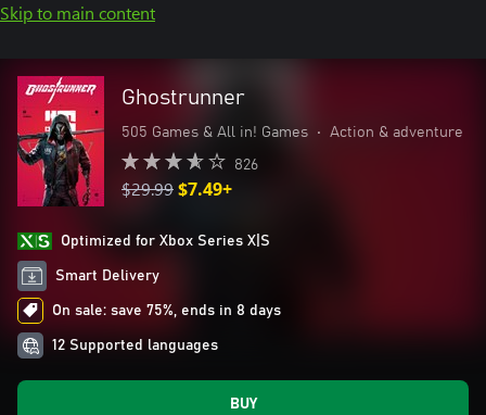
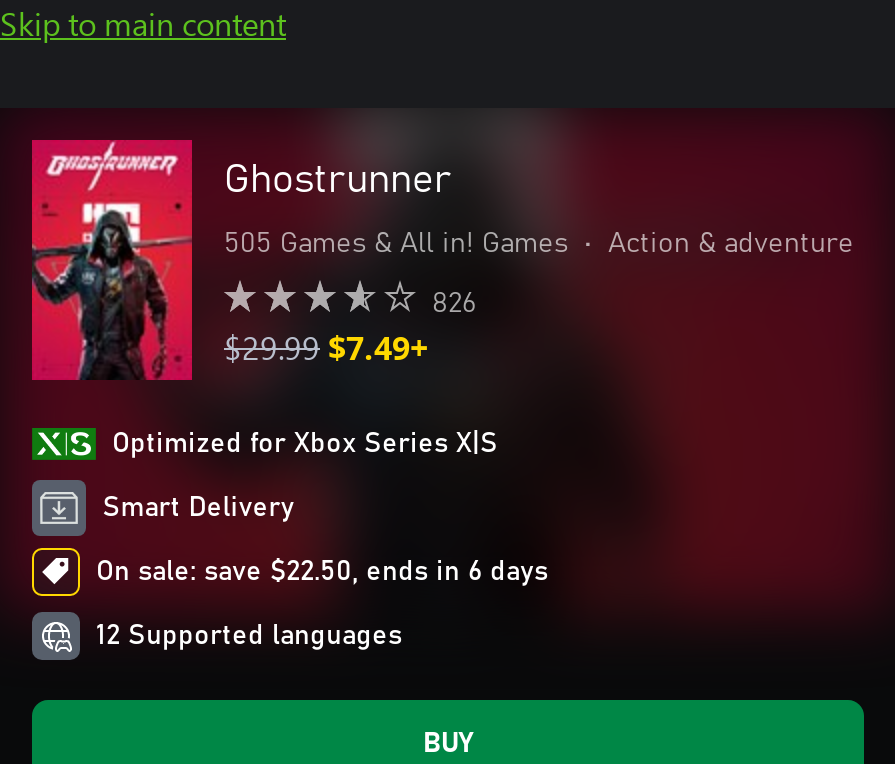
[52,303,281,318] On sale: save 75%, ends in 8 days -> [96,558,548,586] On sale: save $22.50, ends in 6 days

